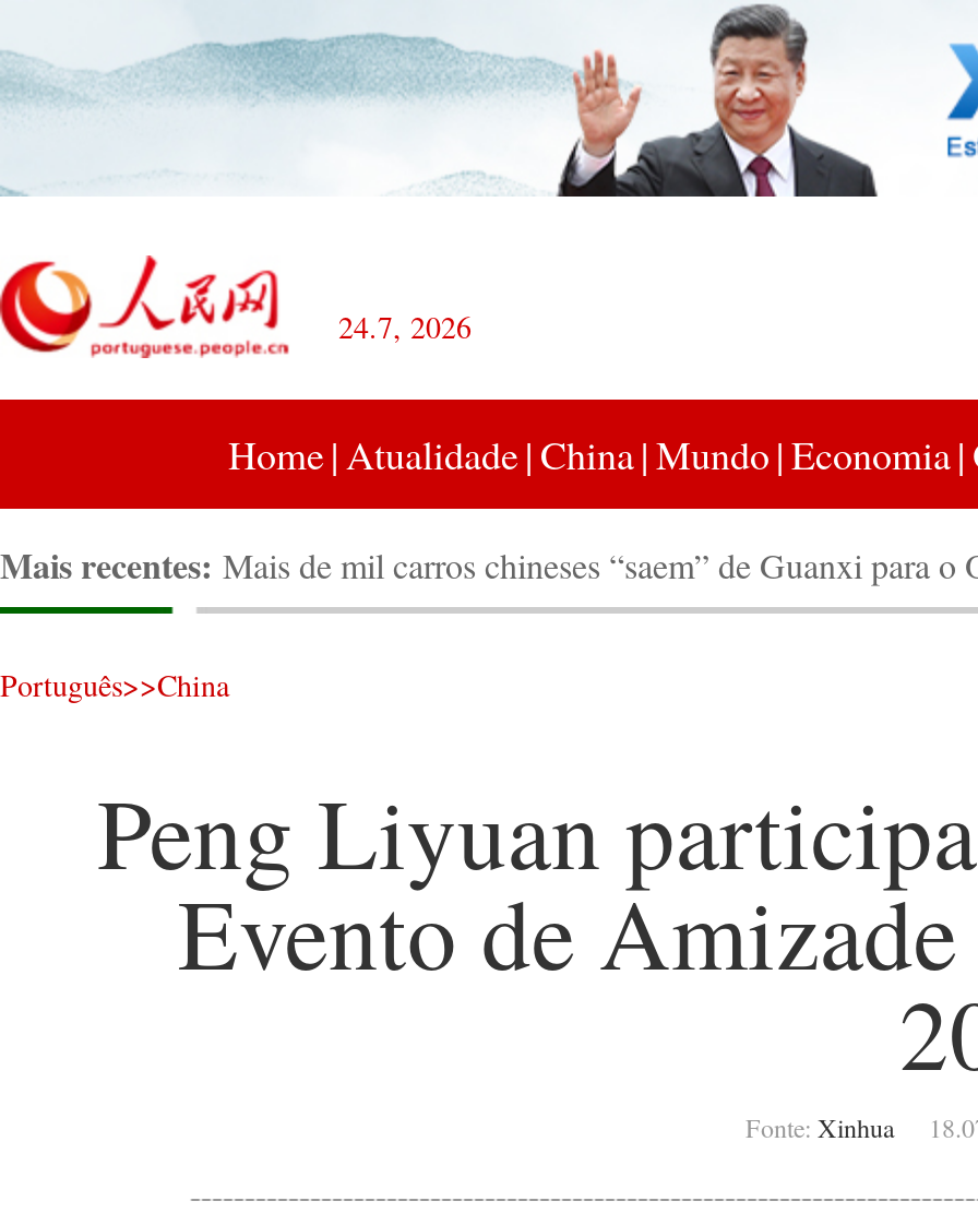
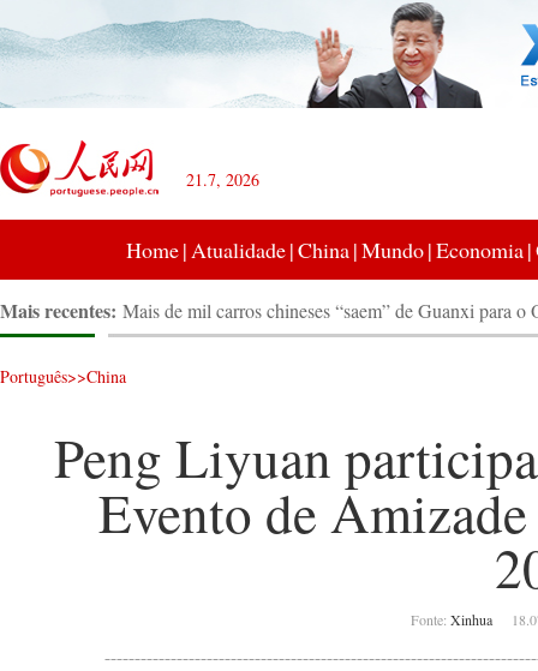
[338,306,472,347] 24.7, 2026 -> [186,168,259,191] 21.7, 2026

